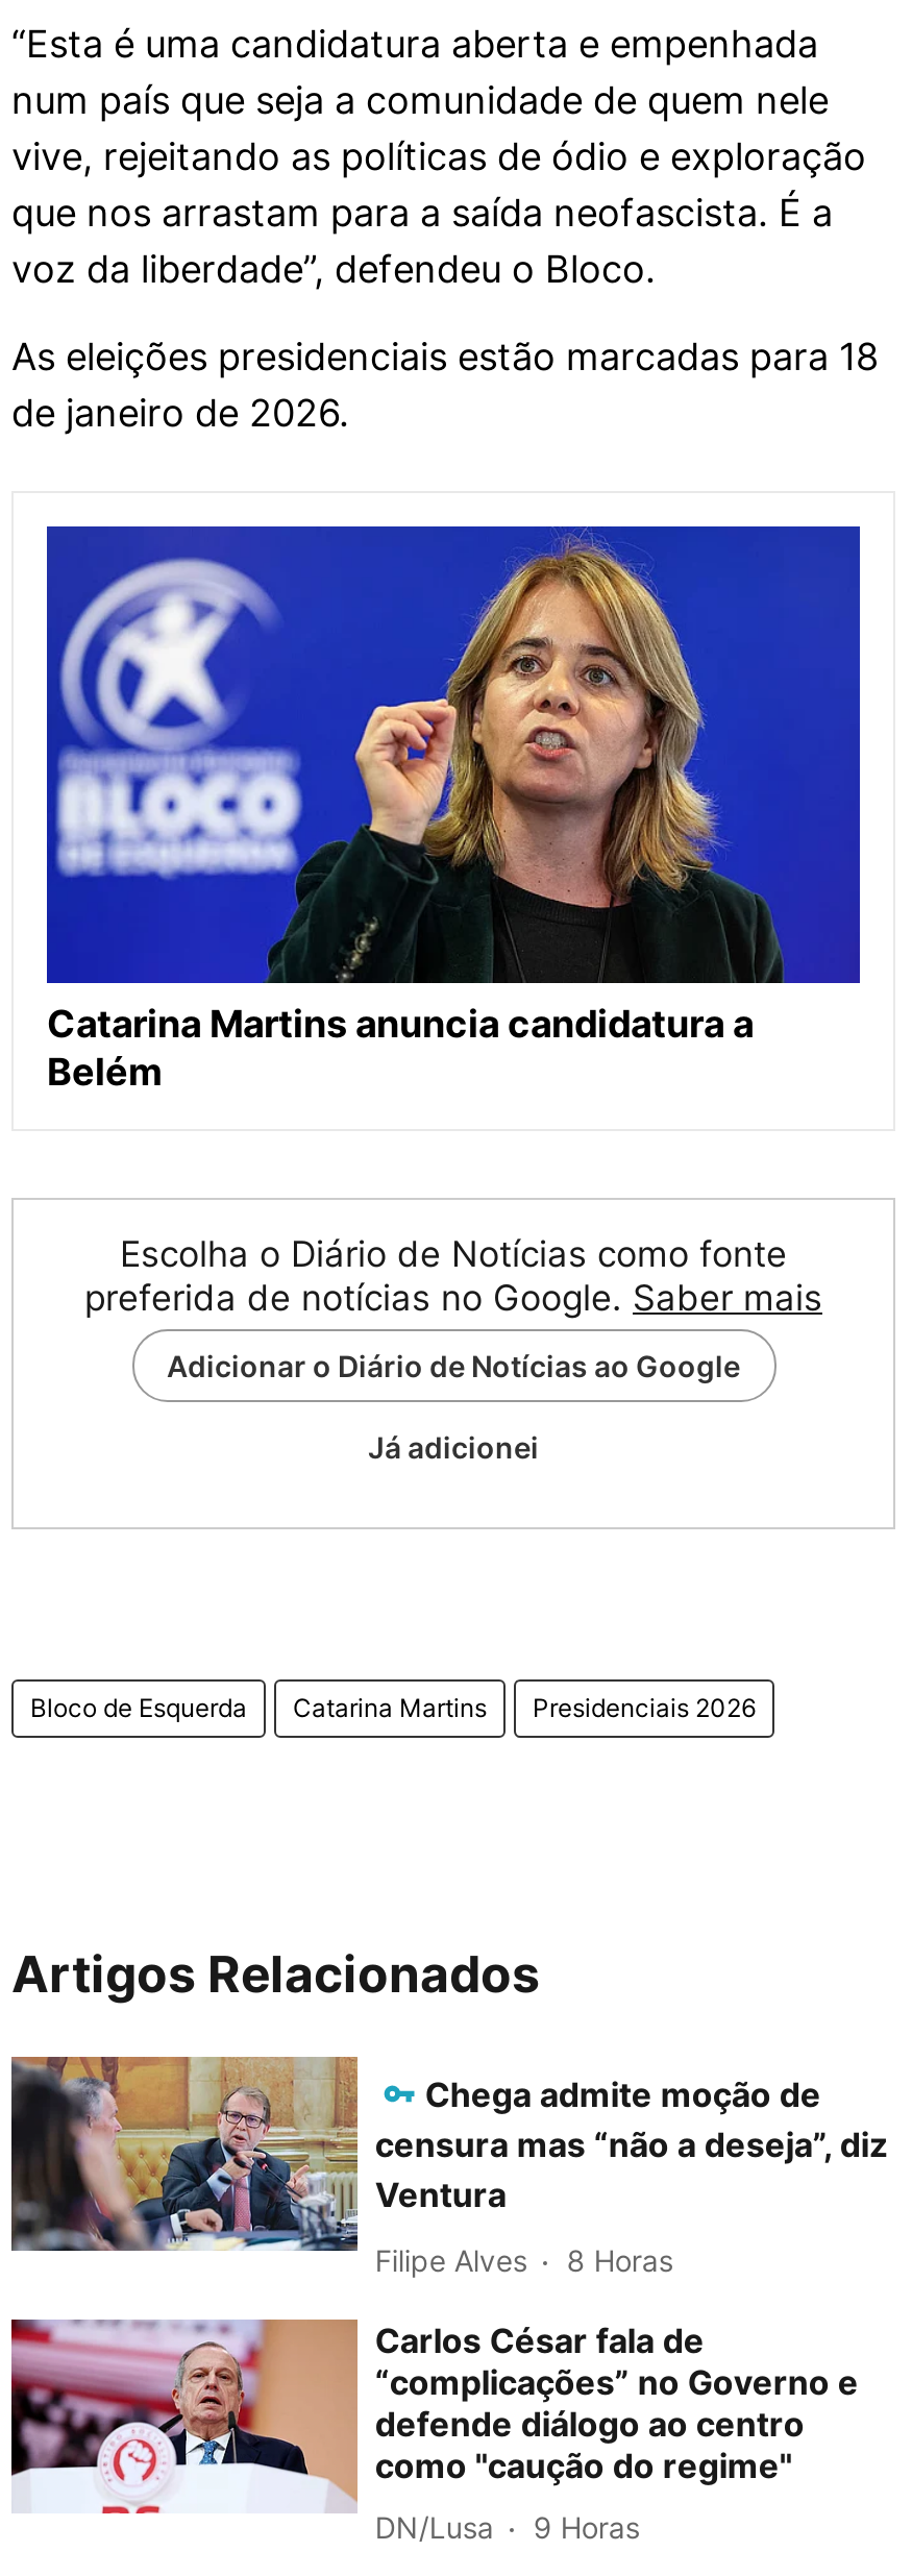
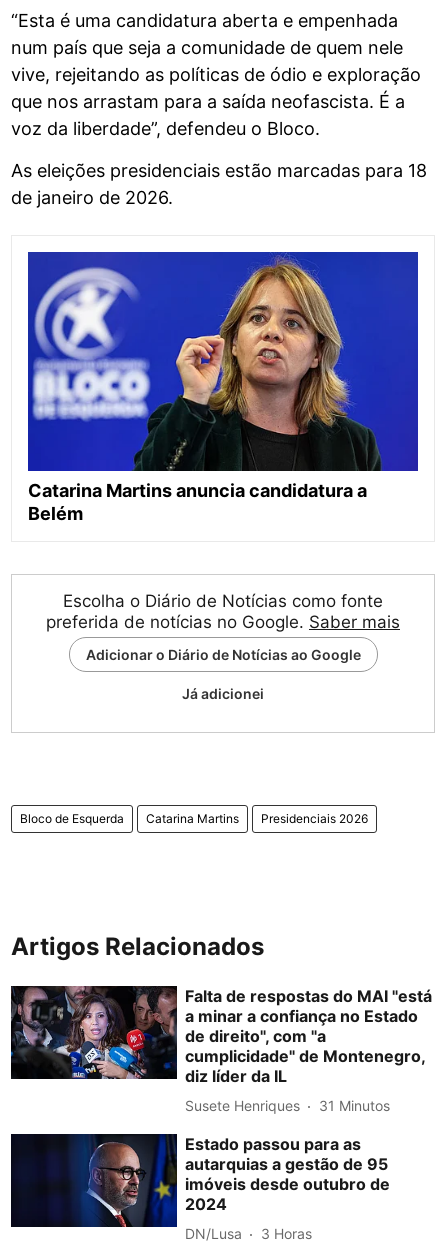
[11,2055,888,2253] [image] | Chega admite moção de | censura mas “não a deseja”, diz | Ventura -> [11,985,432,1086] [image] | Falta de respostas do MAI "está | a minar a confiança no Estado | de direito", com "a | cumplicidade" de Montenegro, | diz líder da IL
[375,2243,673,2279] Filipe Alves | 8 Horas -> [185,1097,390,1114] Susete Henriques | 31 Minutos
[9,2317,859,2516] [image] | Carlos César fala de | “complicações” no Governo e | defende diálogo ao centro | como "caução do regime" -> [10,1133,390,1228] [image] | Estado passou para as | autarquias a gestão de 95 | imóveis desde outubro de | 2024
[375,2510,640,2546] DN/Lusa 9 Horas -> [185,1225,312,1242] DN/Lusa 3 Horas

